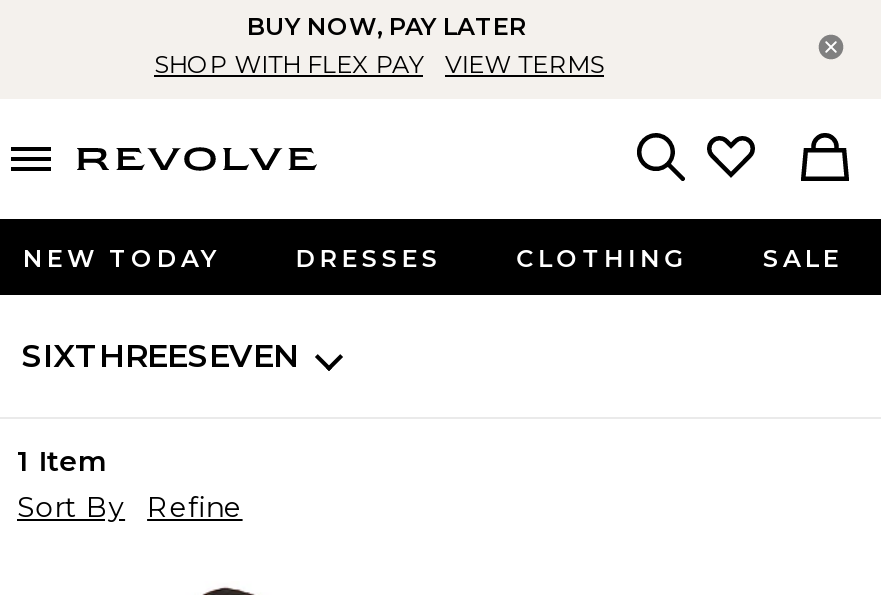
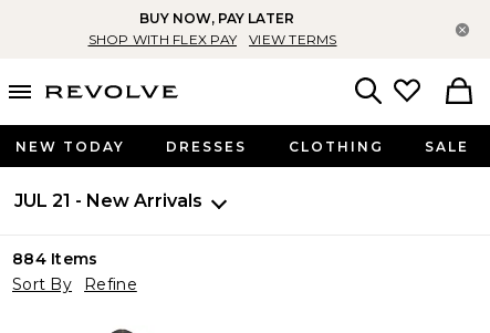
[21,337,299,375] SIXTHREESEVEN -> [14,191,202,212] JUL 21 - New Arrivals
[17,443,107,479] 1 Item -> [12,249,98,269] 884 Items

